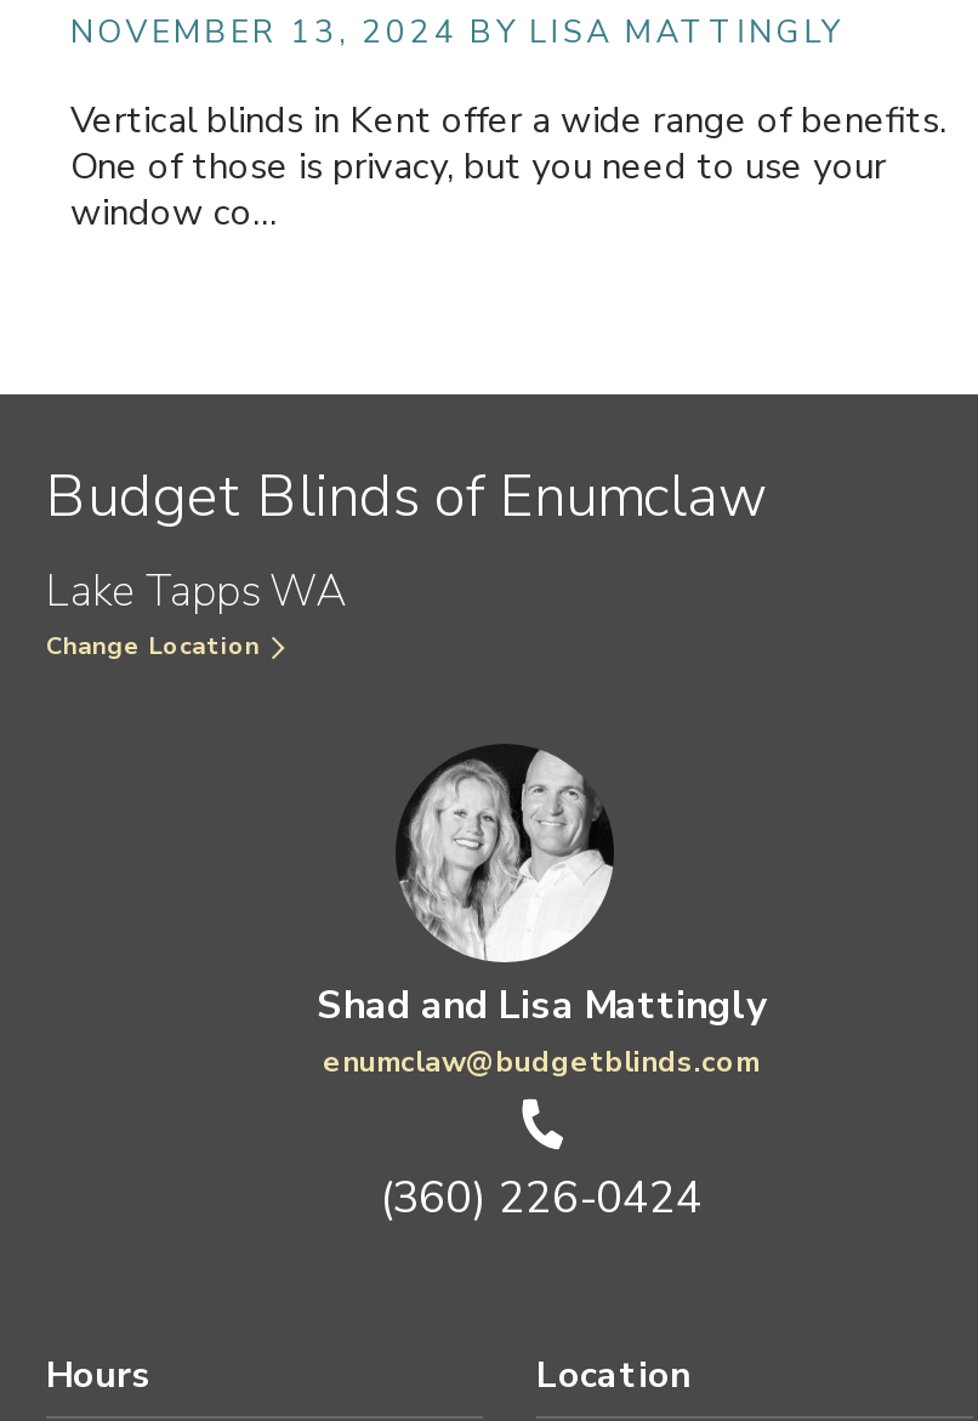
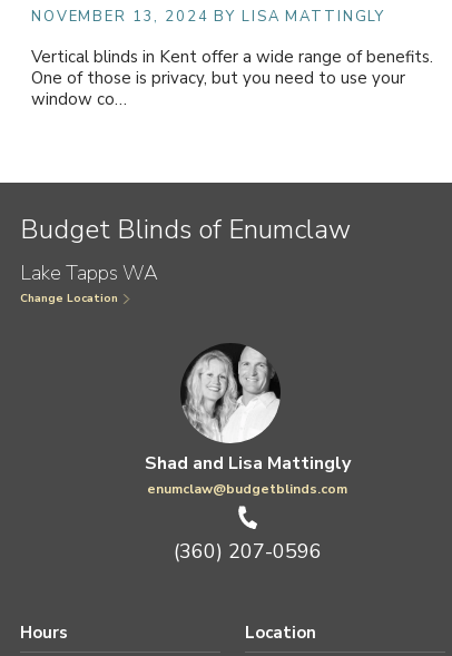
[380,1169,703,1228] (360) 226-0424 -> [173,538,321,565] (360) 207-0596

